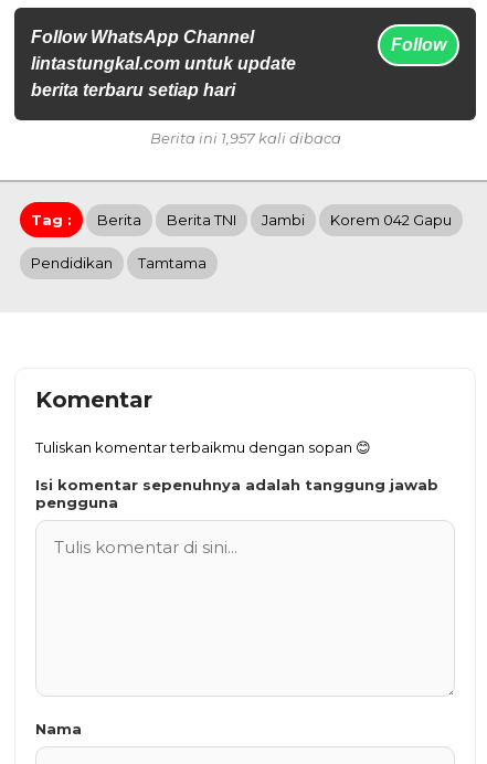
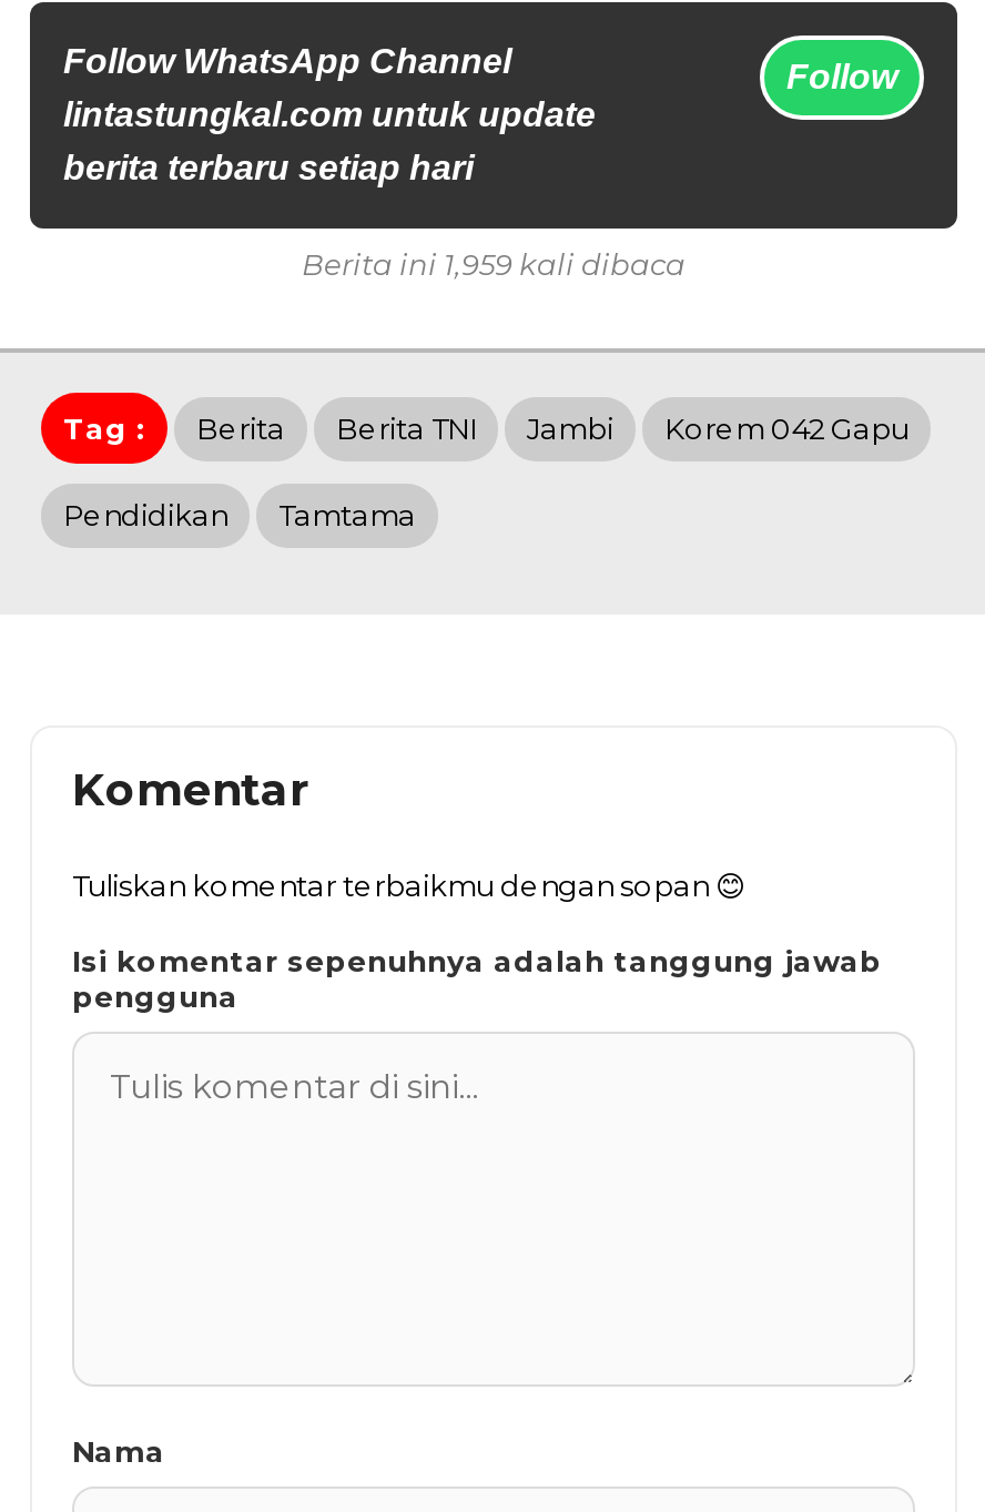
[150,129,341,147] Berita ini 1,957 kali dibaca -> [302,246,686,282] Berita ini 1,959 kali dibaca

